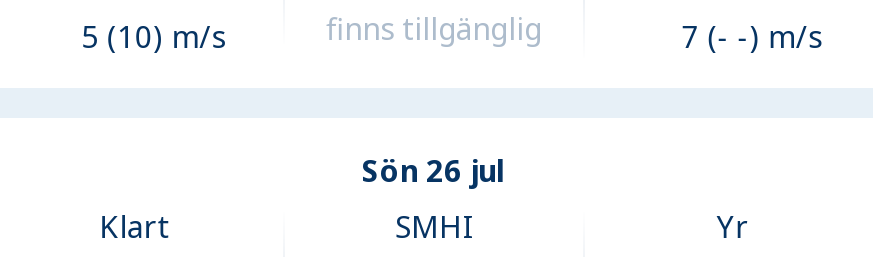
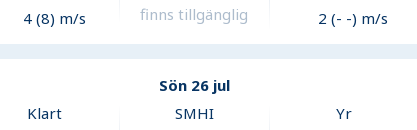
[81,16,225,56] 5 (10) m/s -> [23,8,86,28] 4 (8) m/s
[682,16,822,56] 7 (- -) m/s -> [318,8,388,28] 2 (- -) m/s

